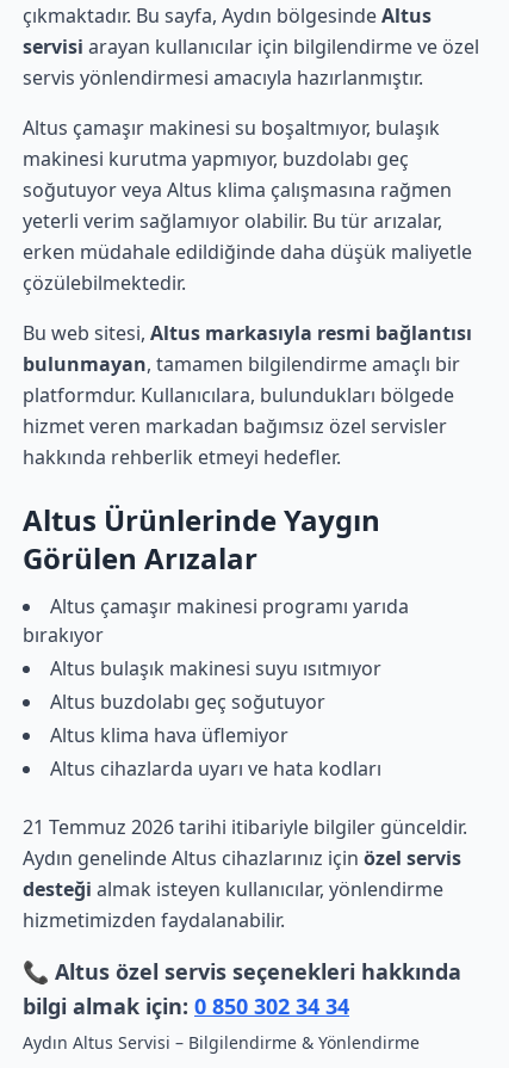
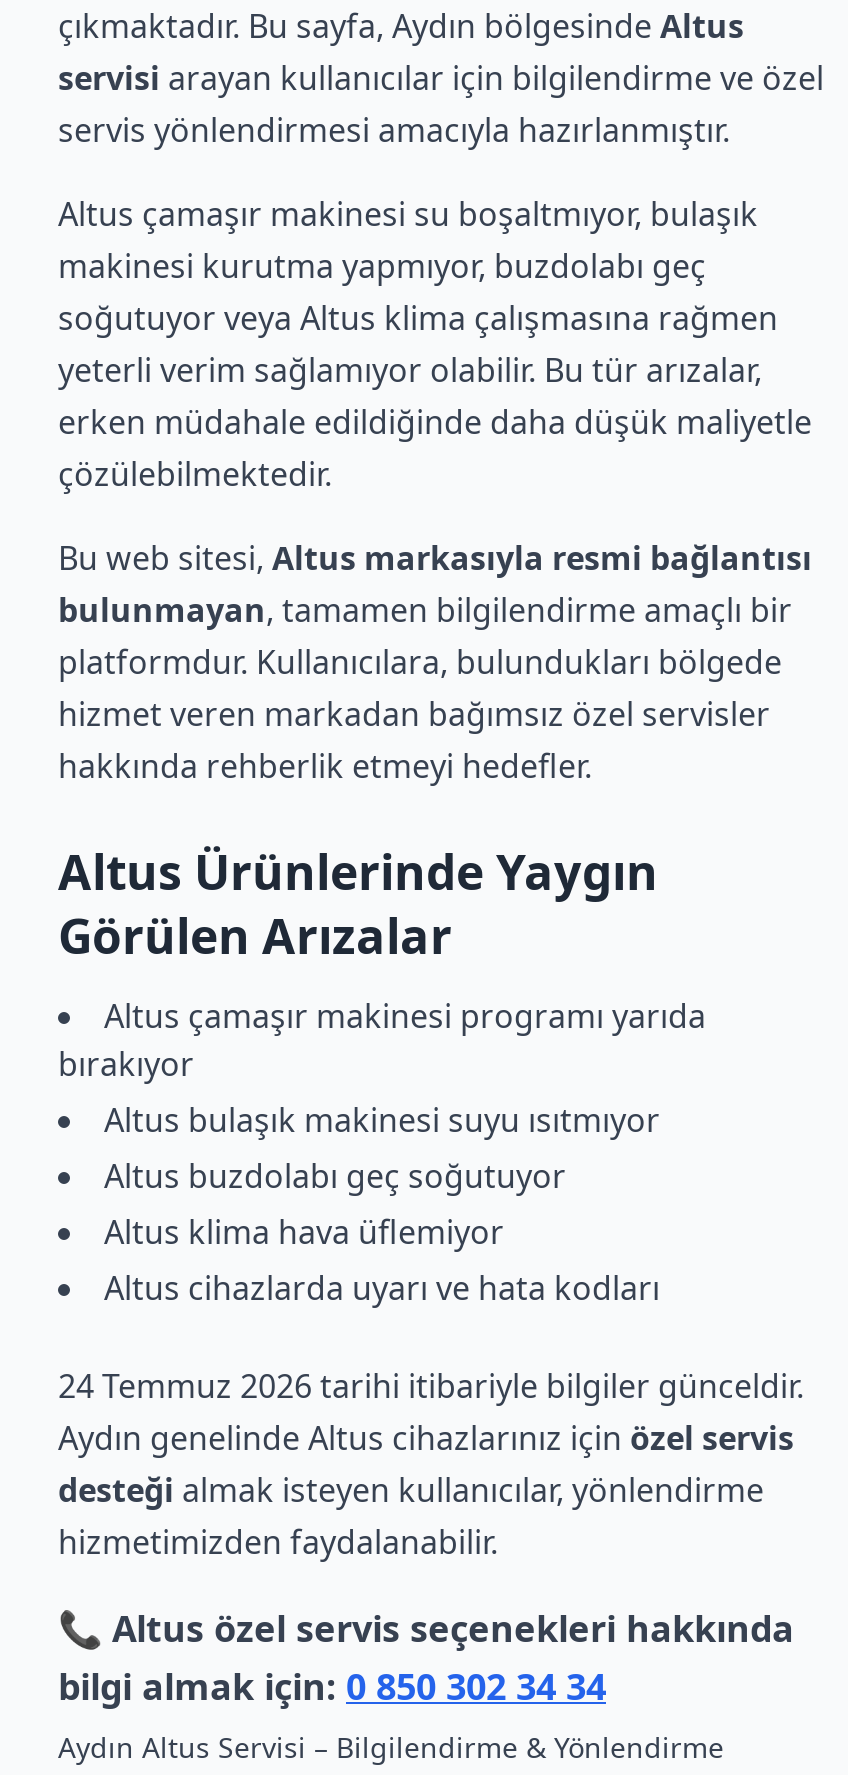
[23,814,467,840] 21 Temmuz 2026 tarihi itibariyle bilgiler günceldir. -> [58,1364,804,1408] 24 Temmuz 2026 tarihi itibariyle bilgiler günceldir.

